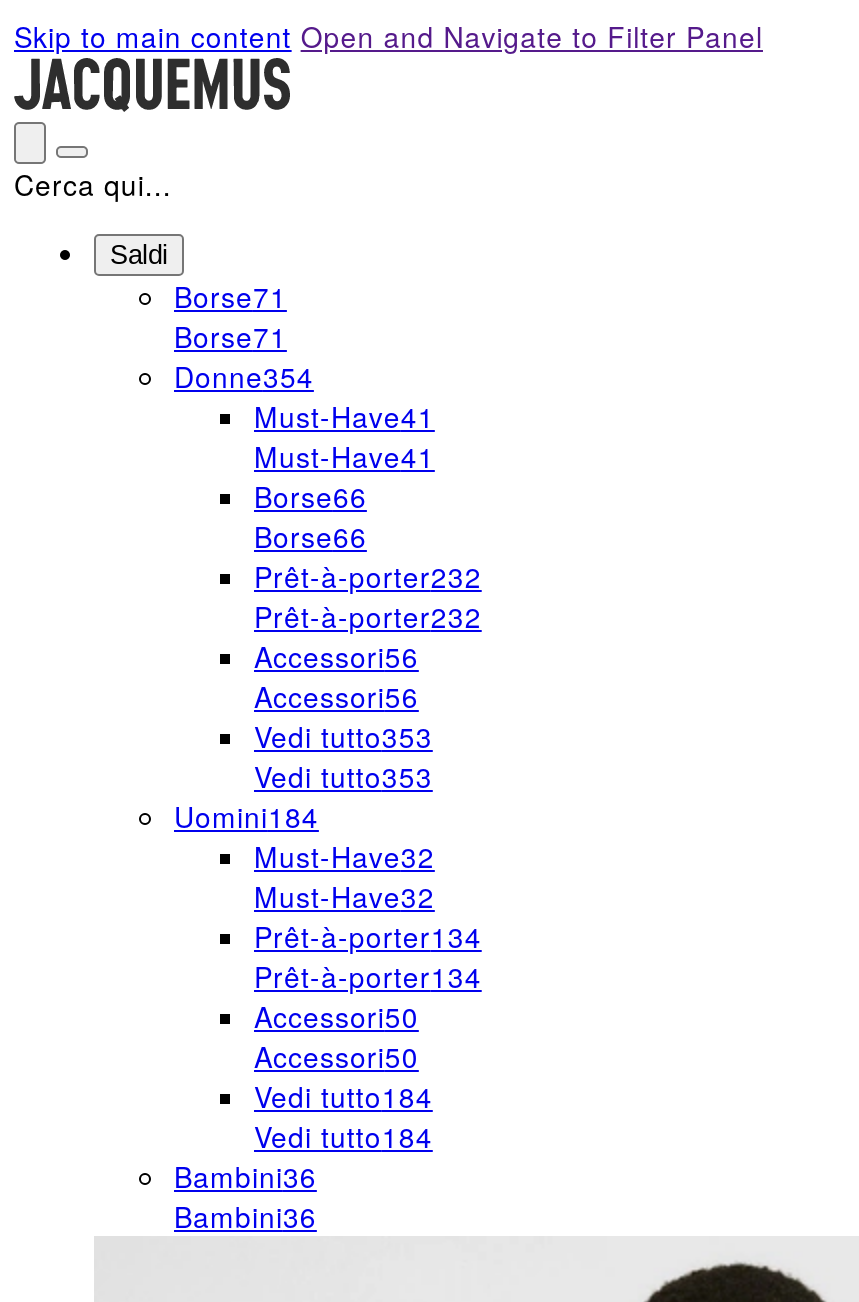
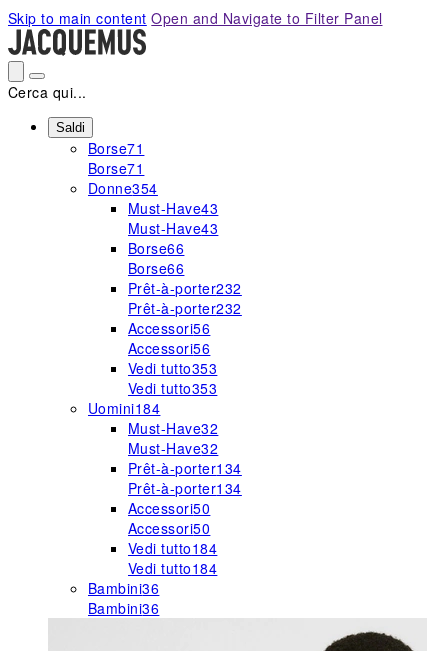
[254,396,435,436] Must-Have41 -> [128,198,218,218] Must-Have43
[254,436,435,476] Must-Have41 -> [128,218,218,238] Must-Have43

